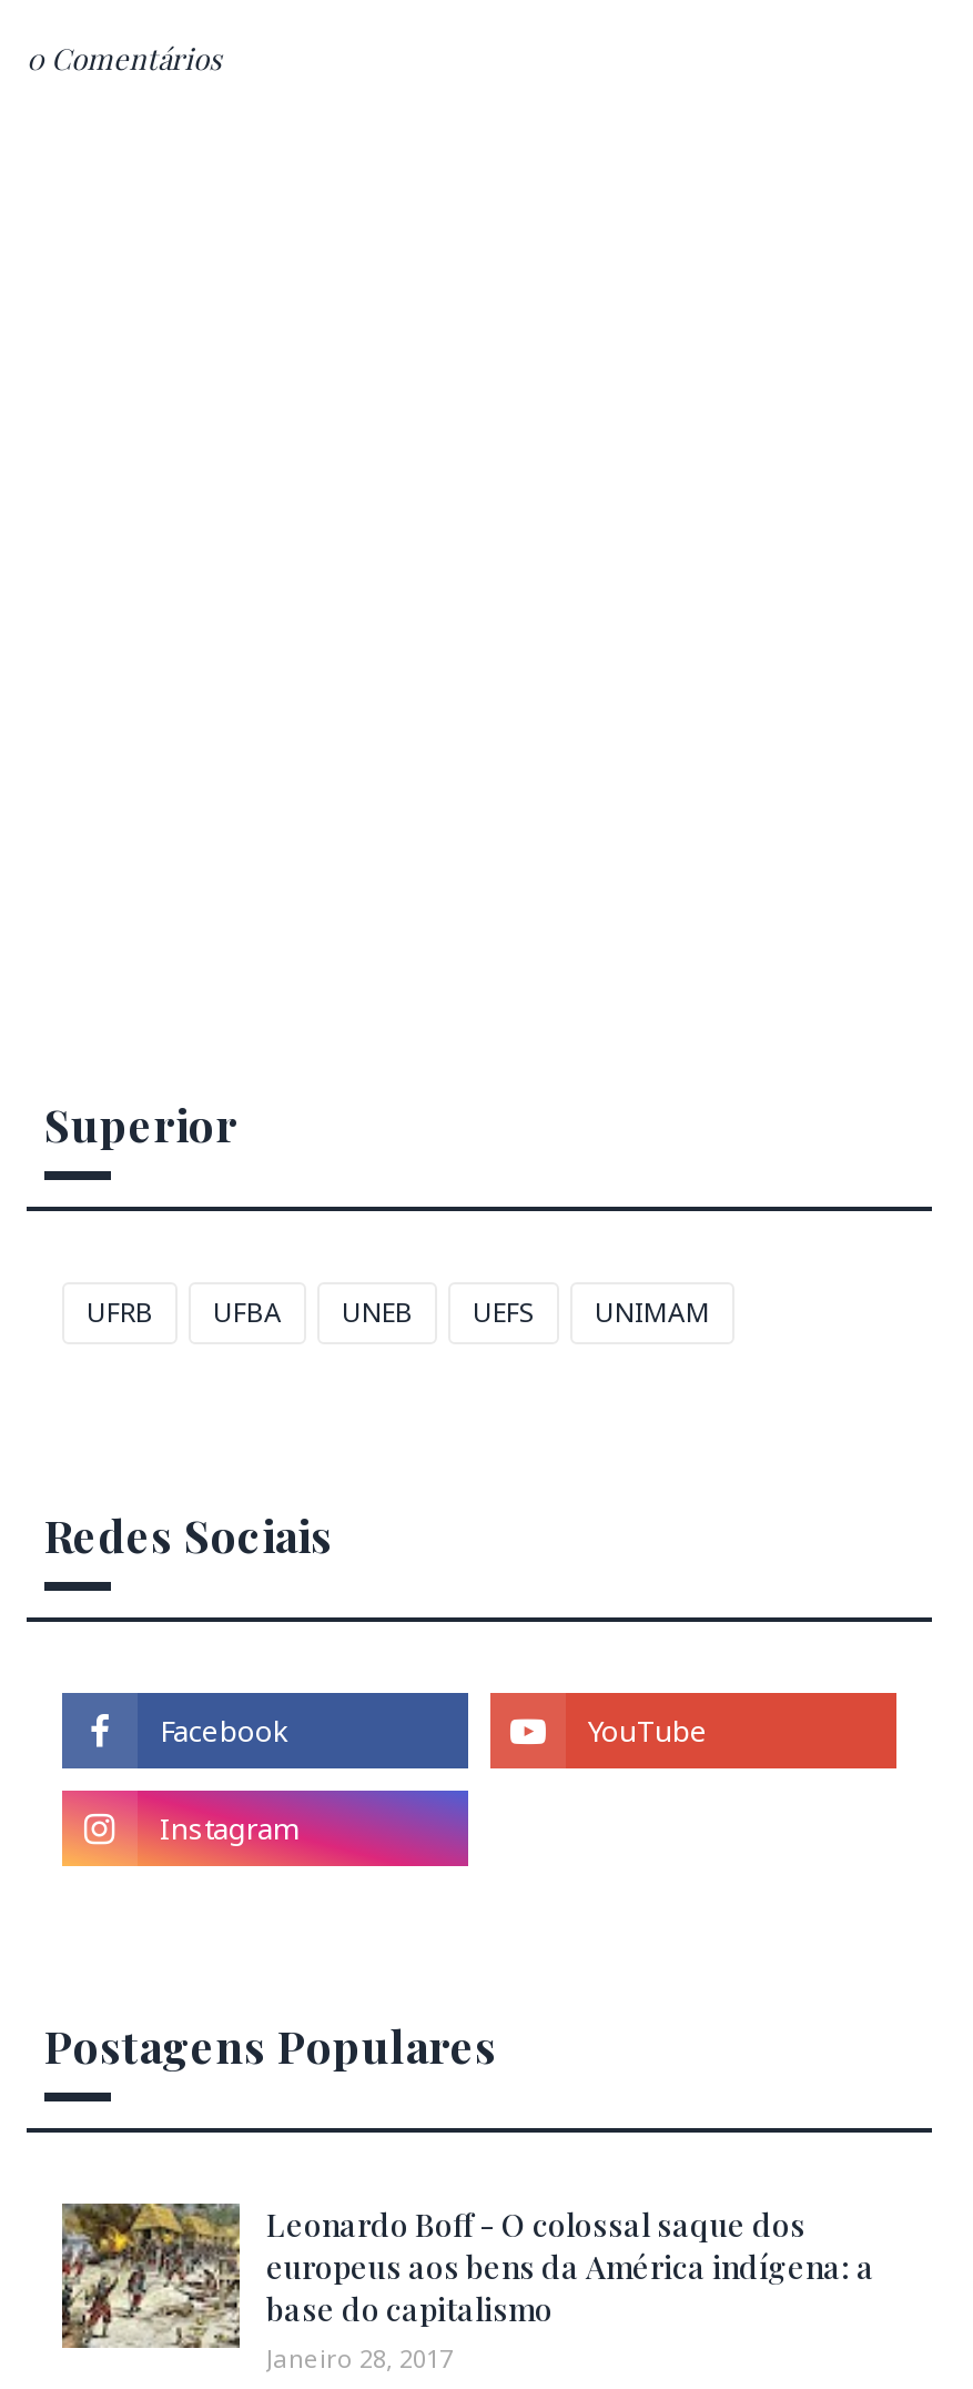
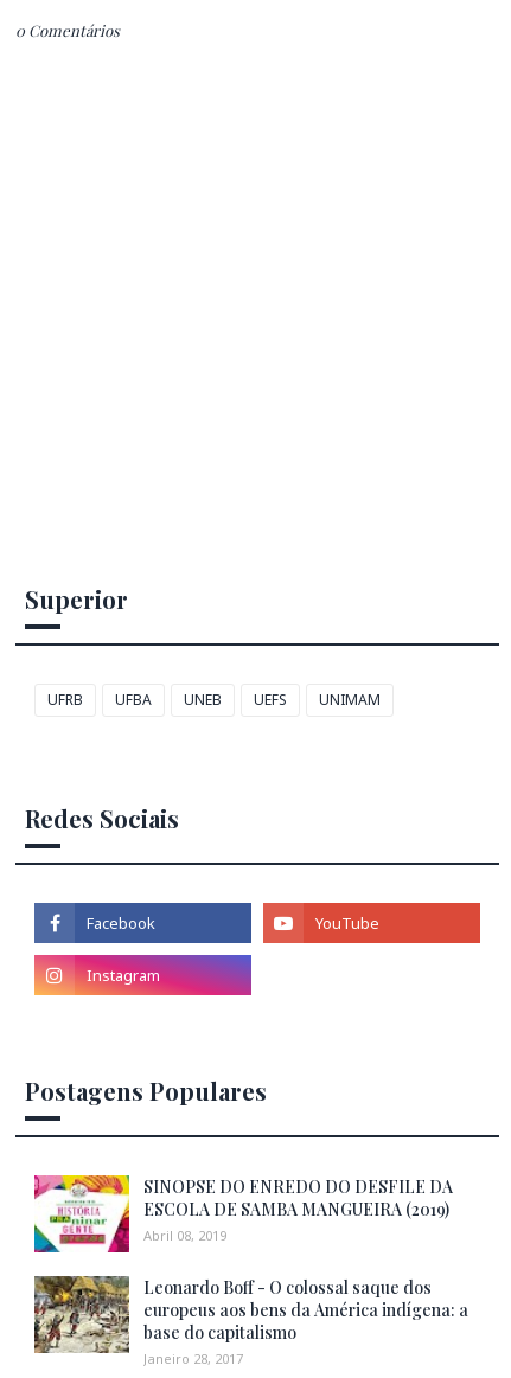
none -> [33,1174,453,1254] [image] | SINOPSE DO ENREDO DO DESFILE DA | ESCOLA DE SAMBA MANGUEIRA (2019) | Abril 08, 2019

